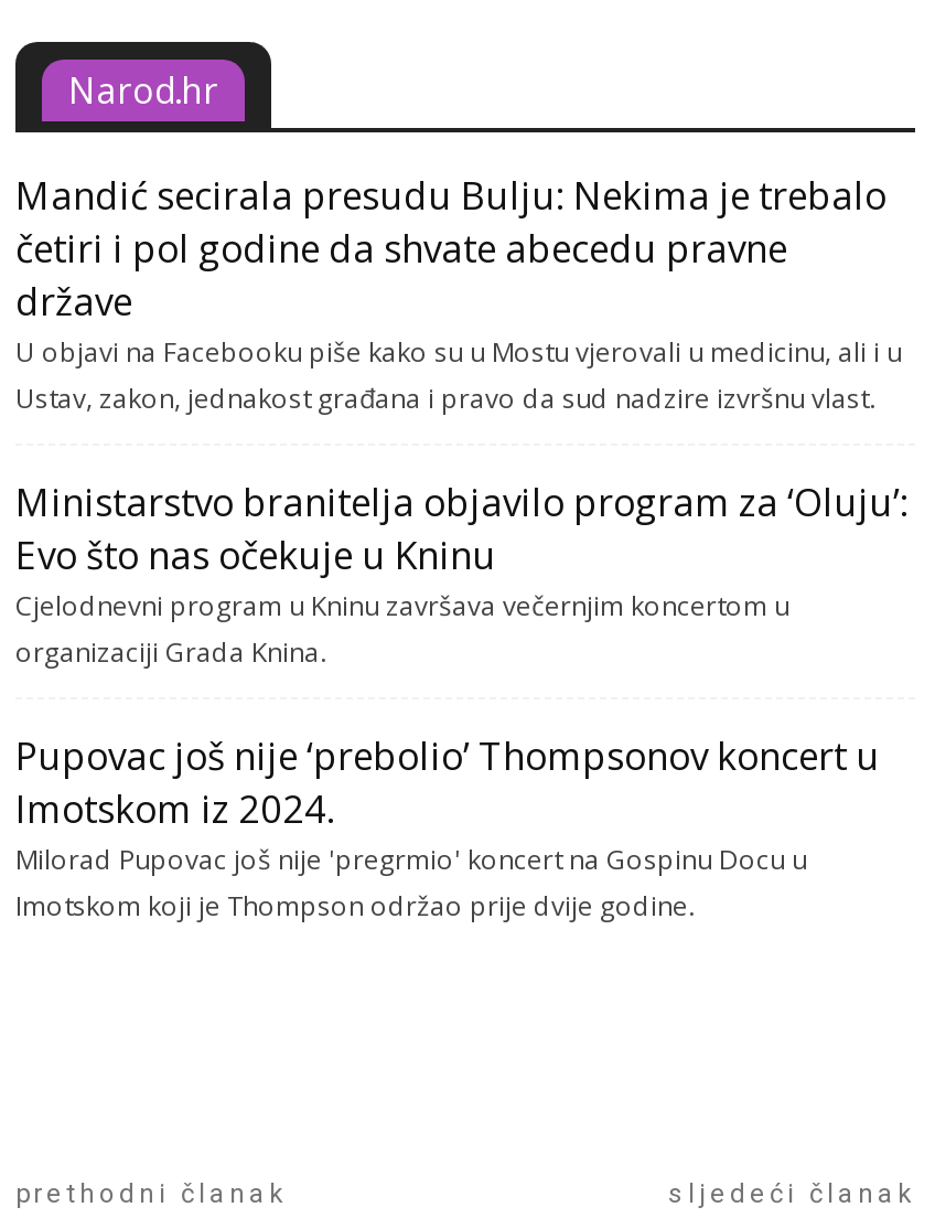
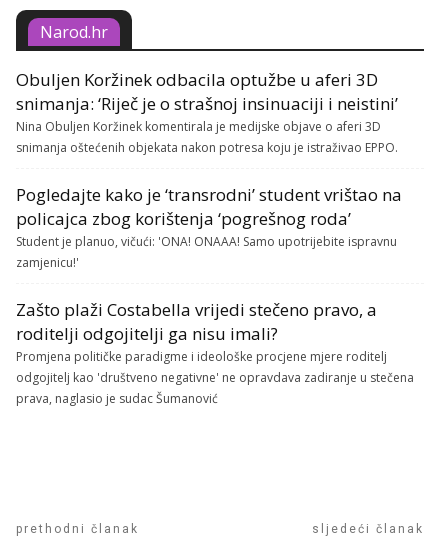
[15,169,902,416] Mandić secirala presudu Bulju: Nekima je trebalo | četiri i pol godine da shvate abecedu pravne | države | U objavi na Facebooku piše kako su u Mostu vjerovali u medicinu, ali i u | Ustav, zakon, jednakost građana i pravo da sud nadzire izvršnu vlast. -> [16,68,398,156] Obuljen Koržinek odbacila optužbe u aferi 3D | snimanja: ‘Riječ je o strašnoj insinuaciji i neistini’ | Nina Obuljen Koržinek komentirala je medijske objave o aferi 3D | snimanja oštećenih objekata nakon potresa koju je istraživao EPPO.
[15,476,909,670] Ministarstvo branitelja objavilo program za ‘Oluju’: | Evo što nas očekuje u Kninu | Cjelodnevni program u Kninu završava večernjim koncertom u | organizaciji Grada Knina. -> [16,183,402,271] Pogledajte kako je ‘transrodni’ student vrištao na | policajca zbog korištenja ‘pogrešnog roda’ | Student je planuo, vičući: 'ONA! ONAAA! Samo upotrijebite ispravnu | zamjenicu!'
[15,729,880,924] Pupovac još nije ‘prebolio’ Thompsonov koncert u | Imotskom iz 2024. | Milorad Pupovac još nije 'pregrmio' koncert na Gospinu Docu u | Imotskom koji je Thompson održao prije dvije godine. -> [16,298,414,407] Zašto plaži Costabella vrijedi stečeno pravo, a | roditelji odgojitelji ga nisu imali? | Promjena političke paradigme i ideološke procjene mjere roditelj | odgojitelj kao 'društveno negativne' ne opravdava zadiranje u stečena | prava, naglasio je sudac Šumanović

